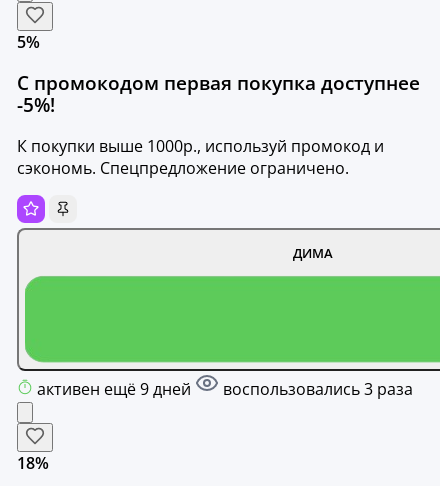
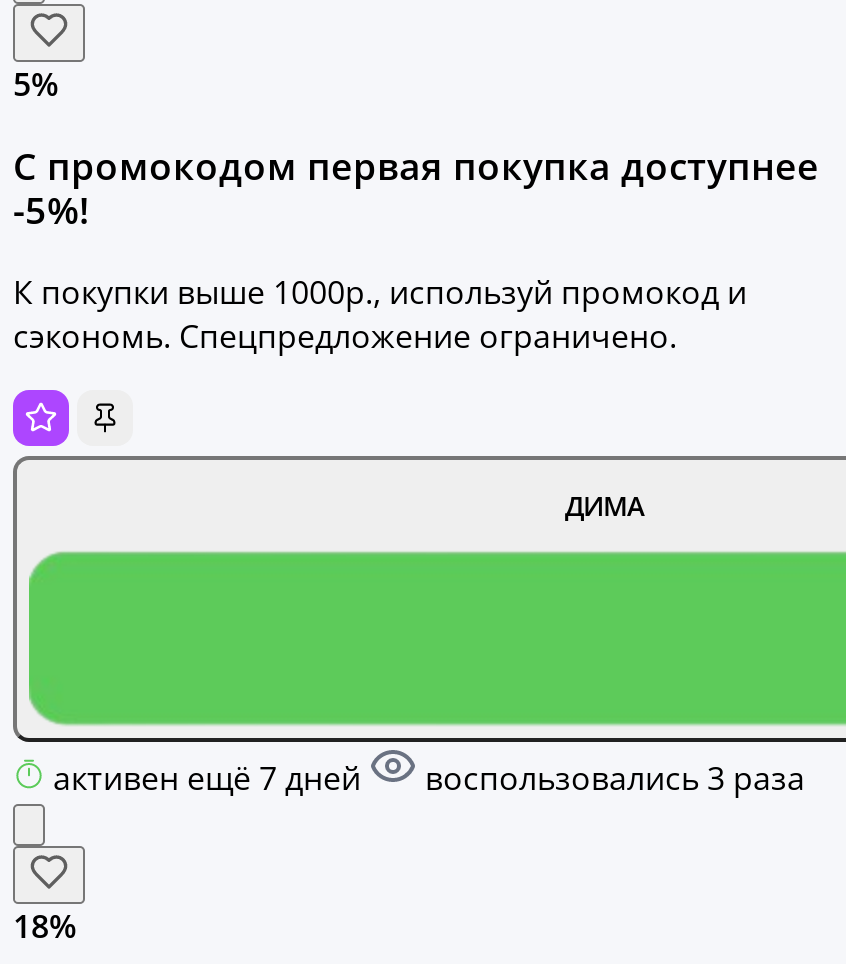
[37,378,195,400] активен ещё 9 дней -> [53,757,369,801] активен ещё 7 дней

